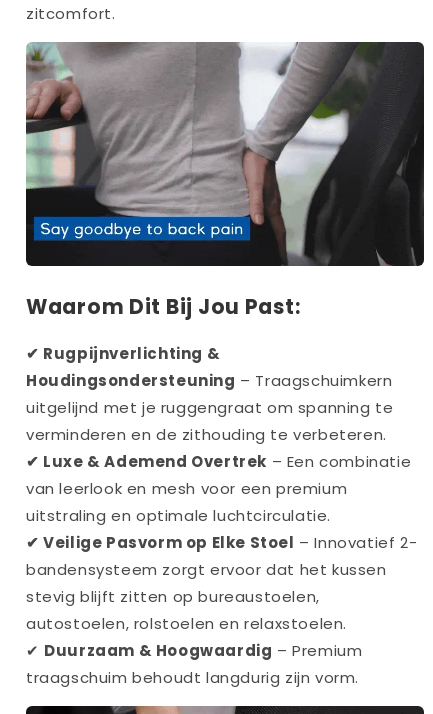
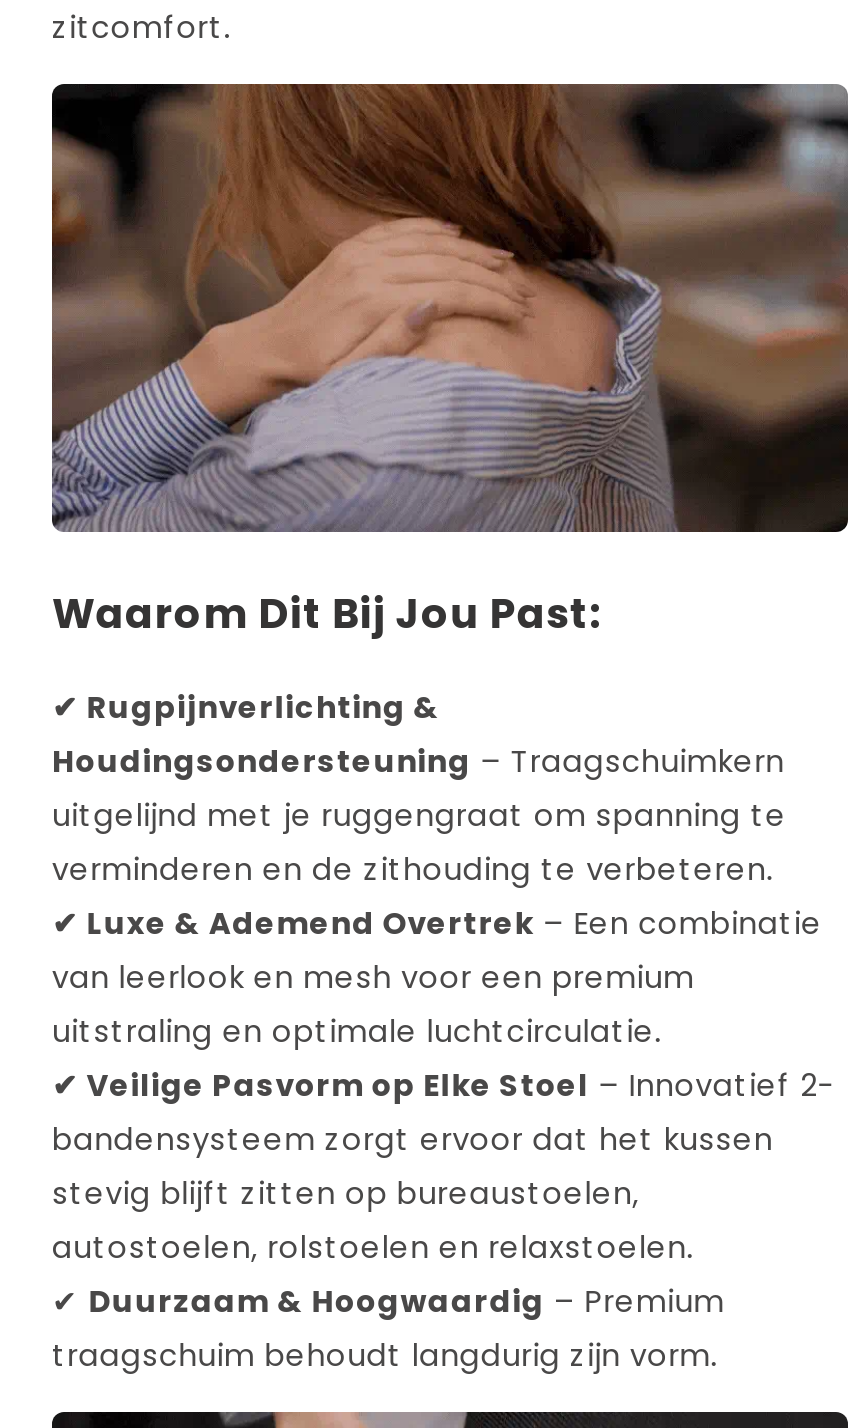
[25,41,424,266] [image] -> [50,82,848,534] [image]

